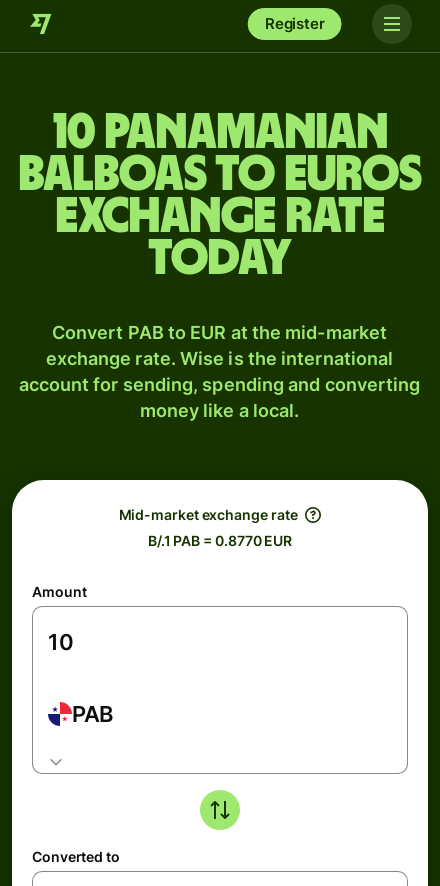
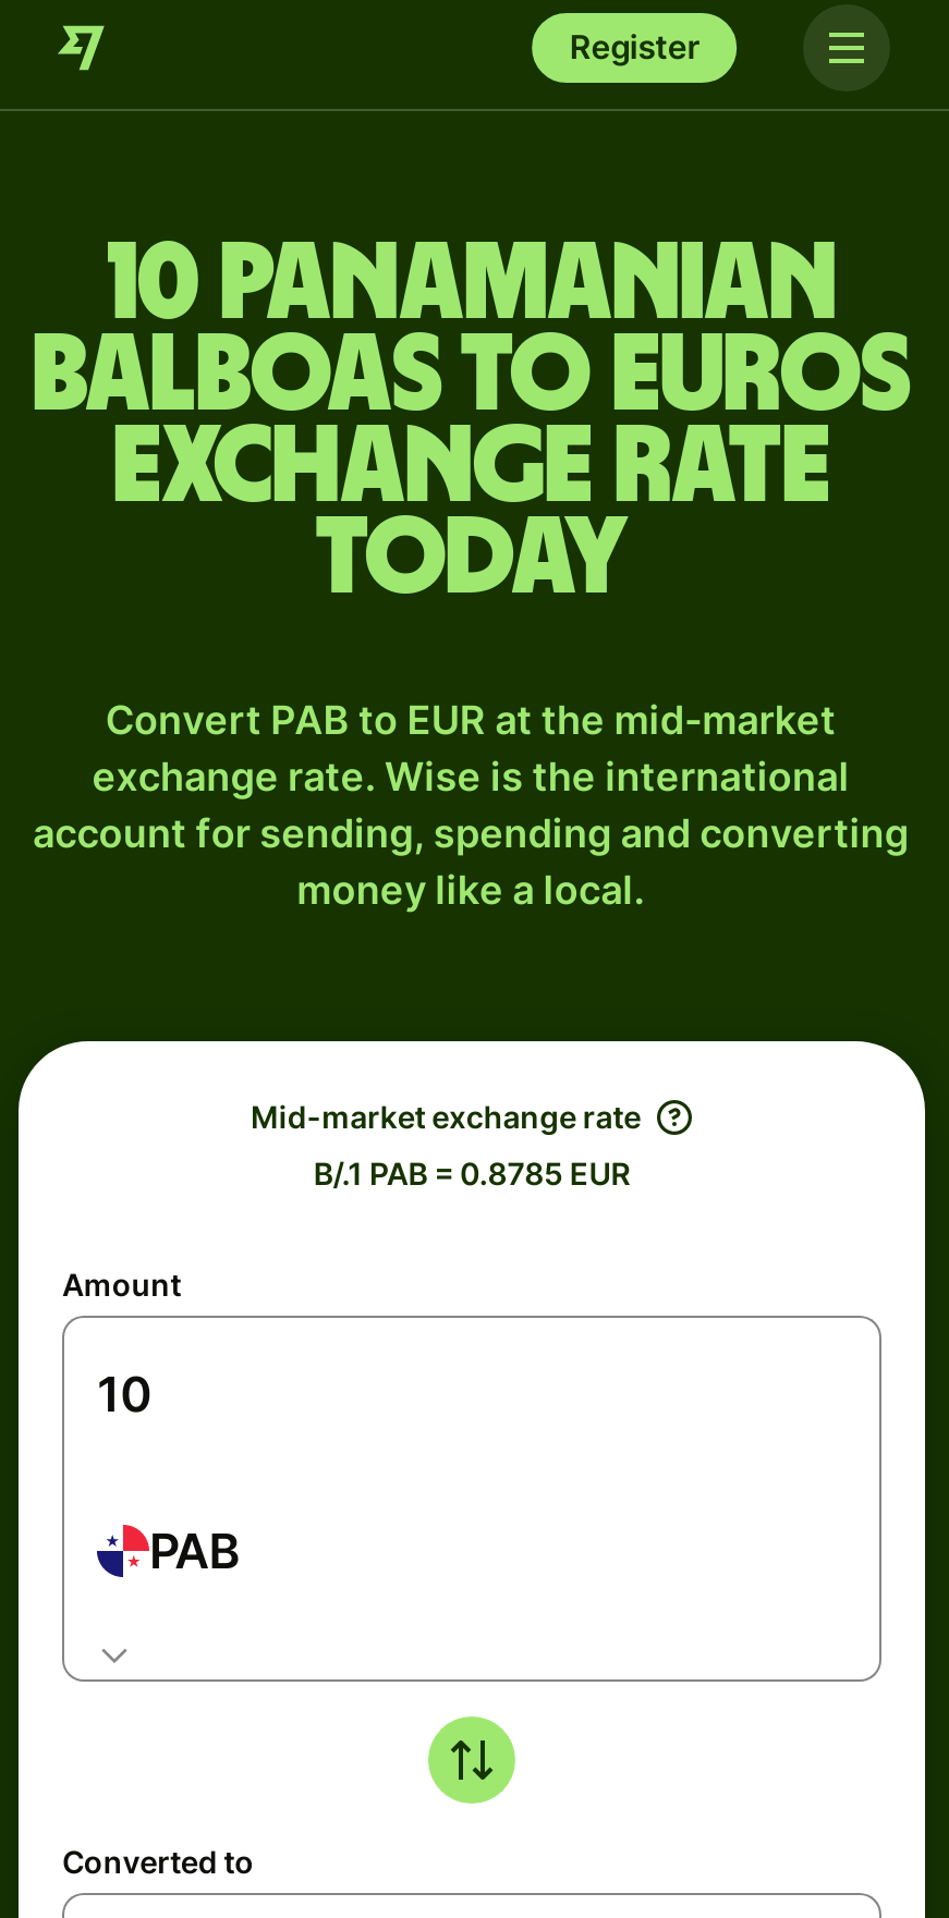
[148,532,292,549] B/.1 PAB = 0.8770 EUR -> [314,1155,630,1192] B/.1 PAB = 0.8785 EUR

